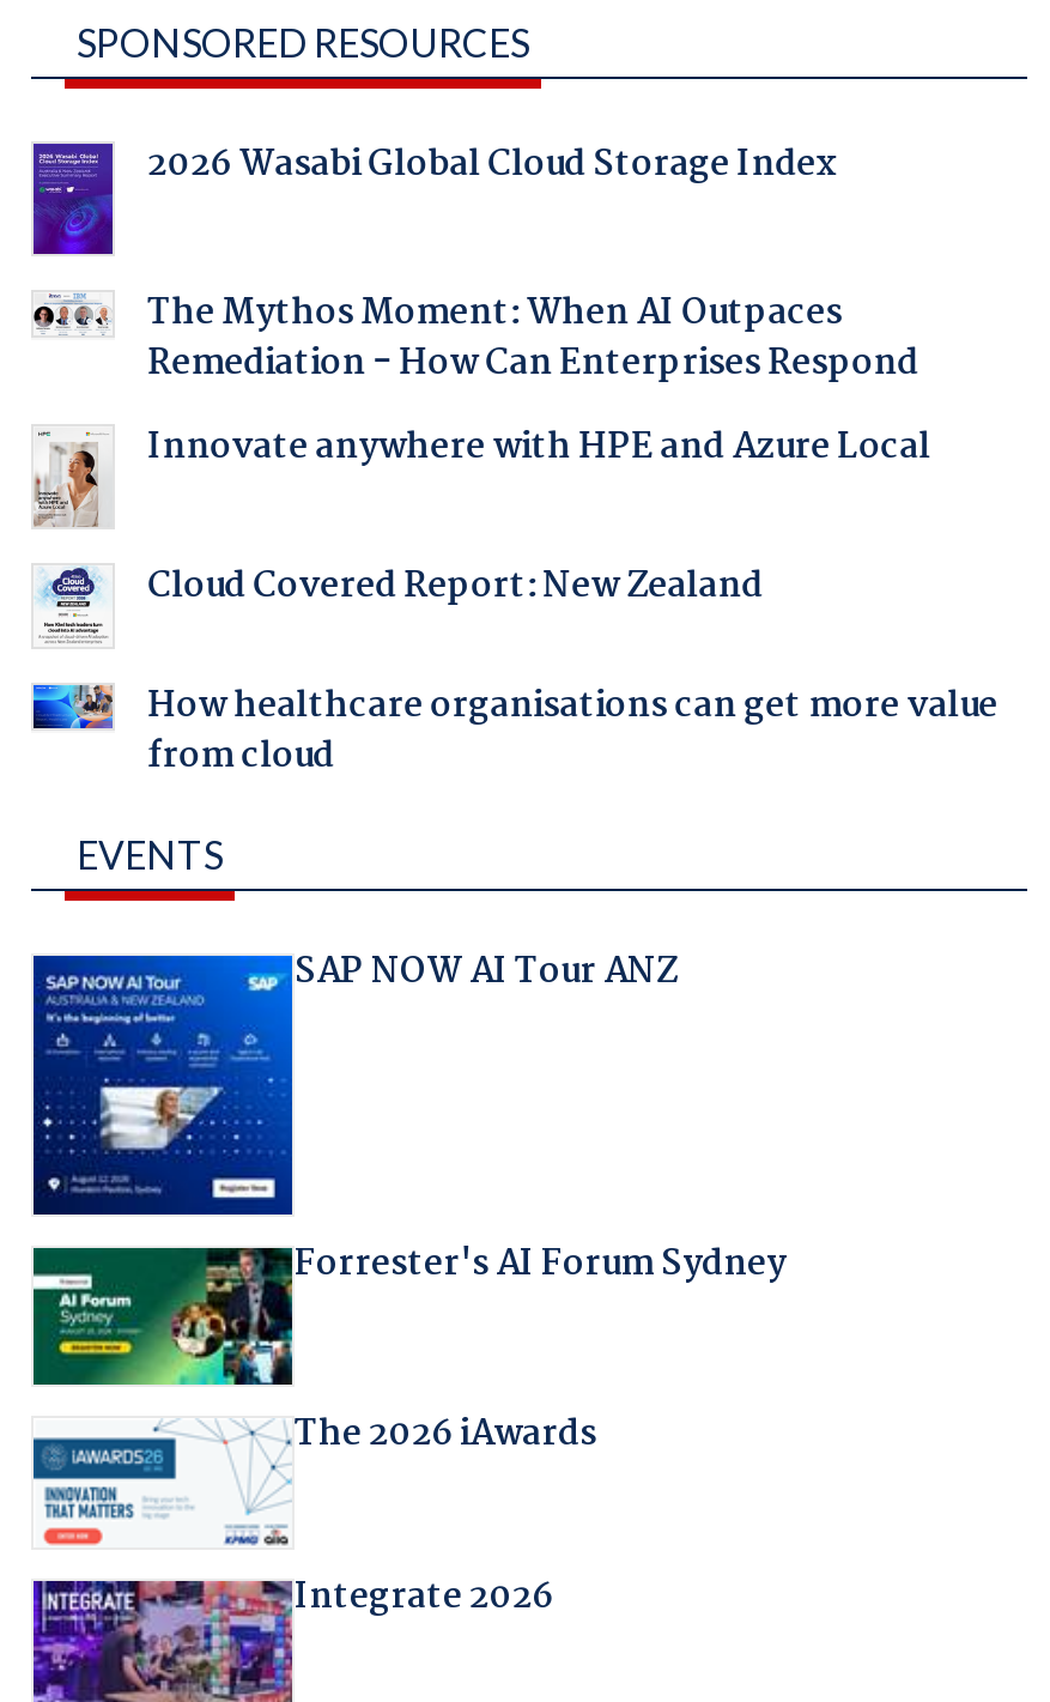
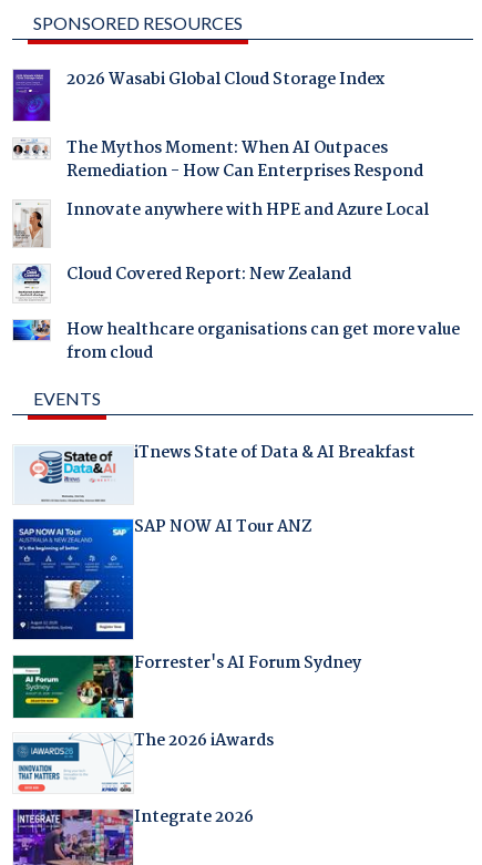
none -> [16,440,415,503] [image] | iTnews State of Data & AI Breakfast

